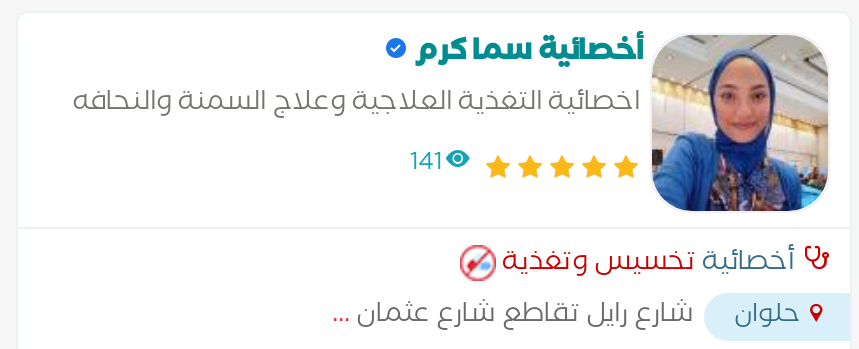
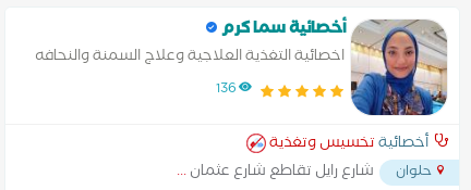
[410,143,442,189] 141 -> [216,78,237,103] 136

